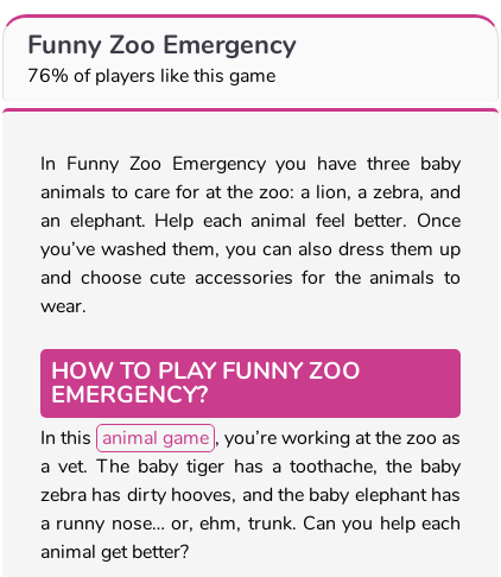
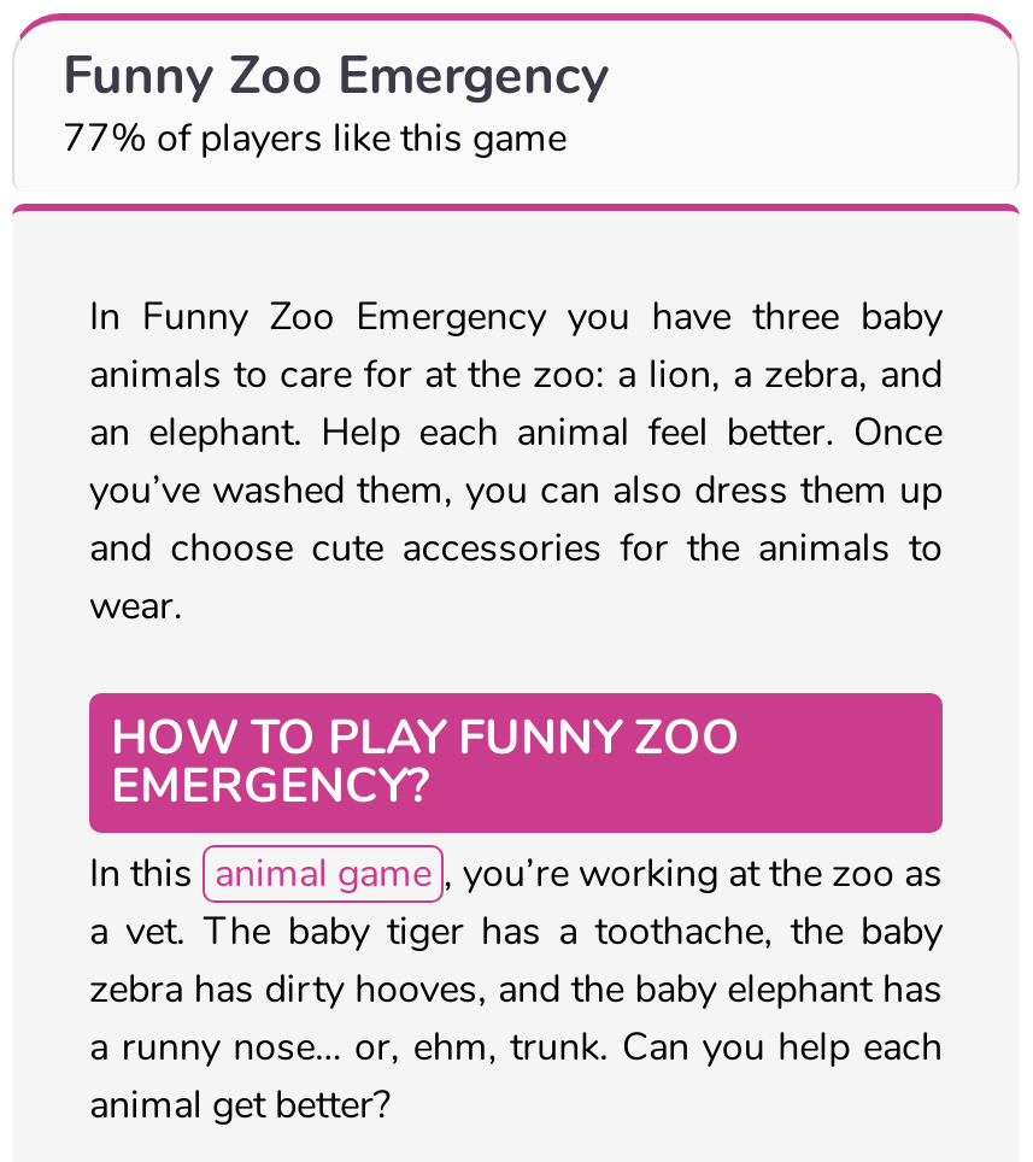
[27,62,275,89] 76% of players like this game -> [63,111,567,164] 77% of players like this game

